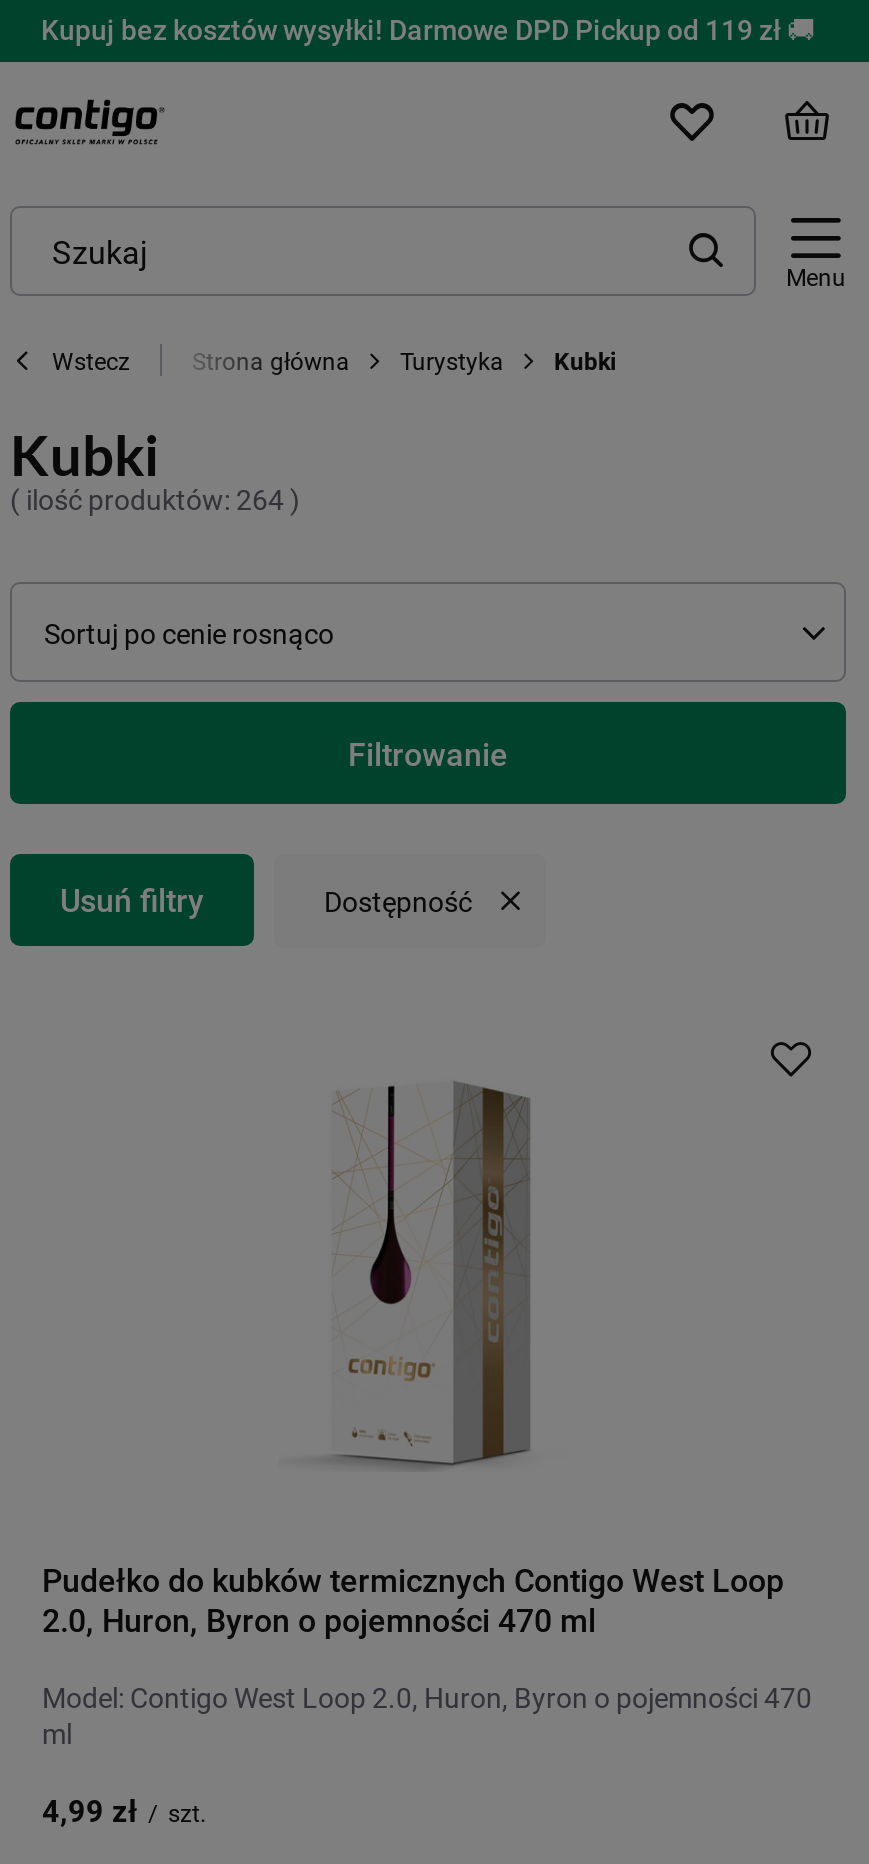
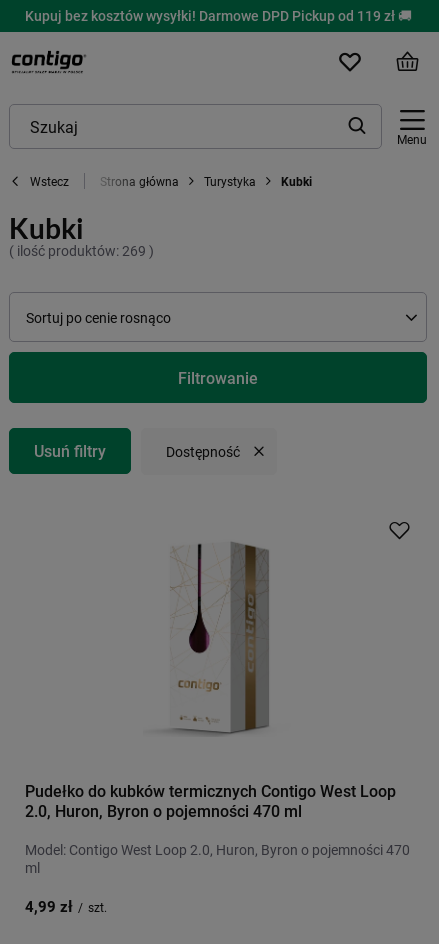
[10,480,300,518] ( ilość produktów: 264) -> [9,241,154,260] ( ilość produktów: 269)

